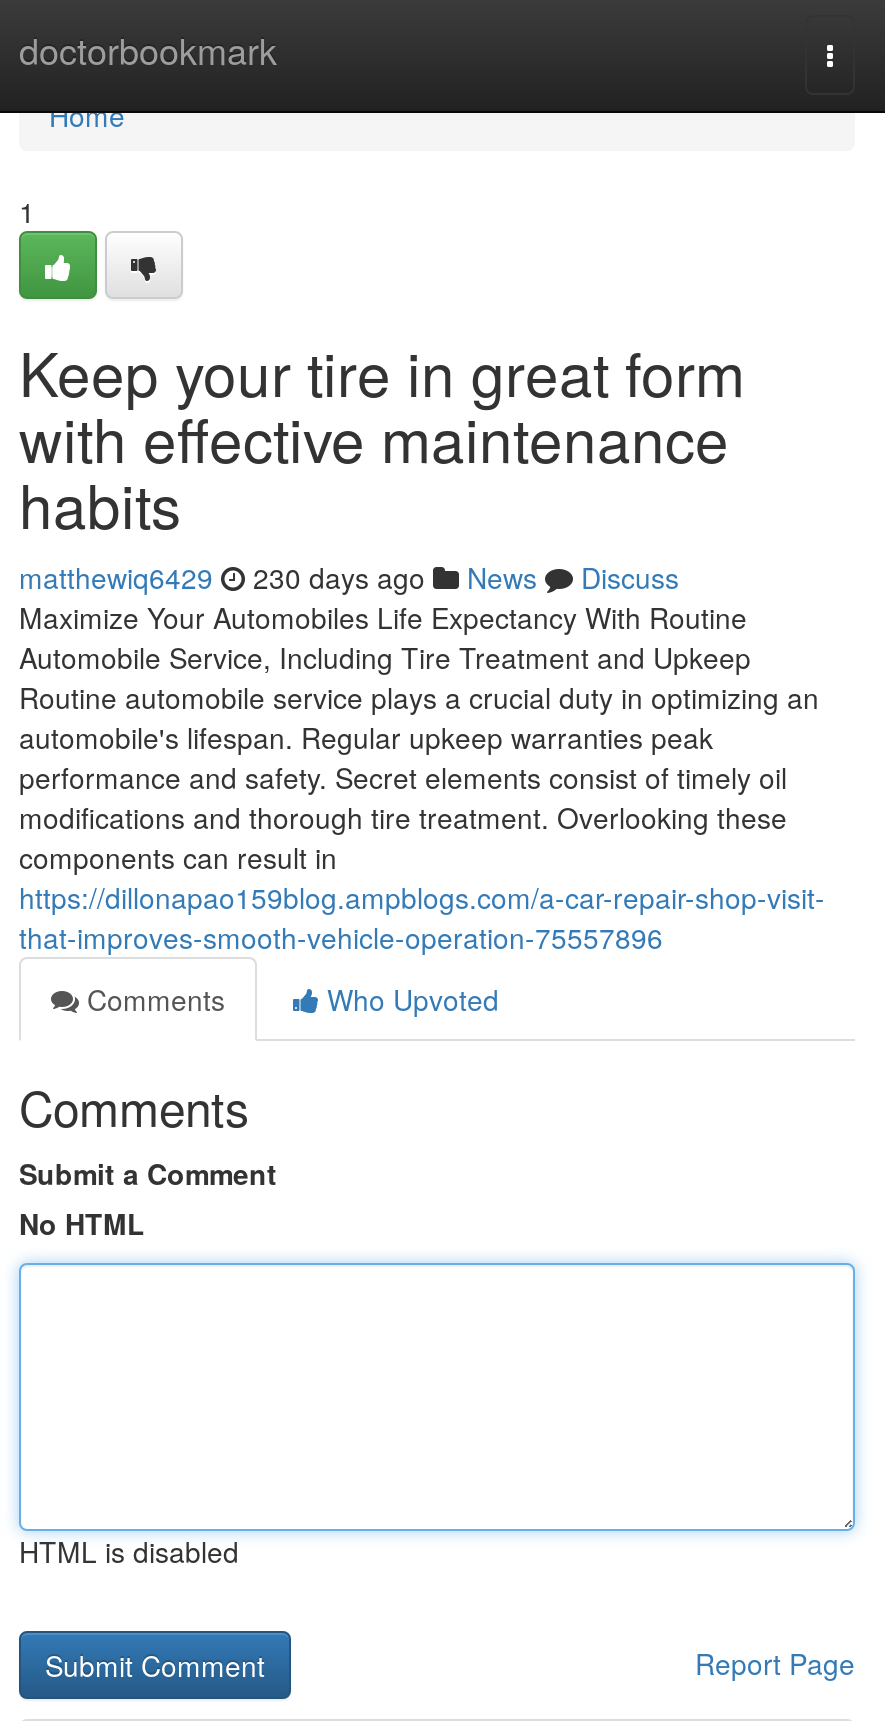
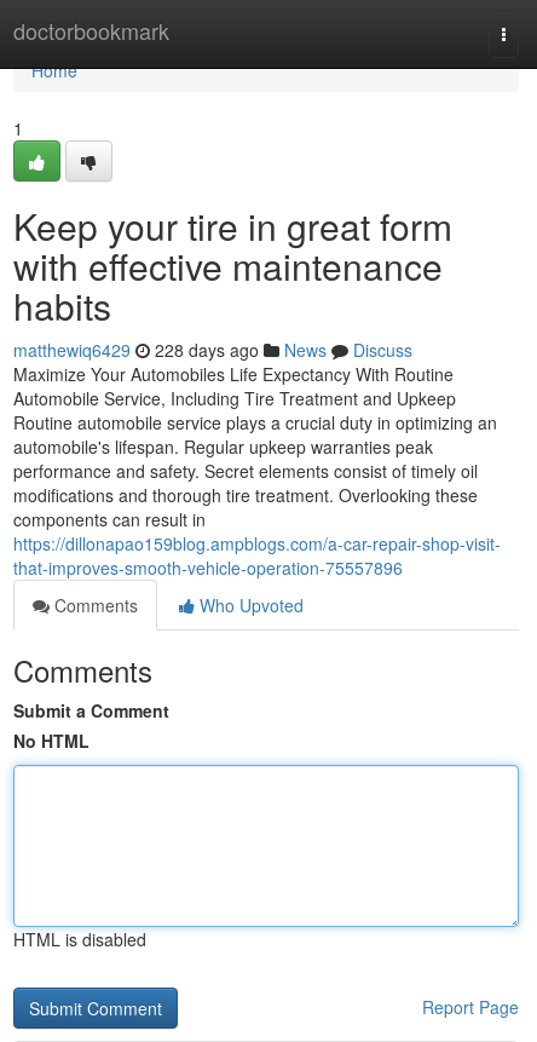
[19,557,679,597] matthewiq6429 230 days ago News Discuss -> [13,338,412,362] matthewiq6429 228 days ago News Discuss

